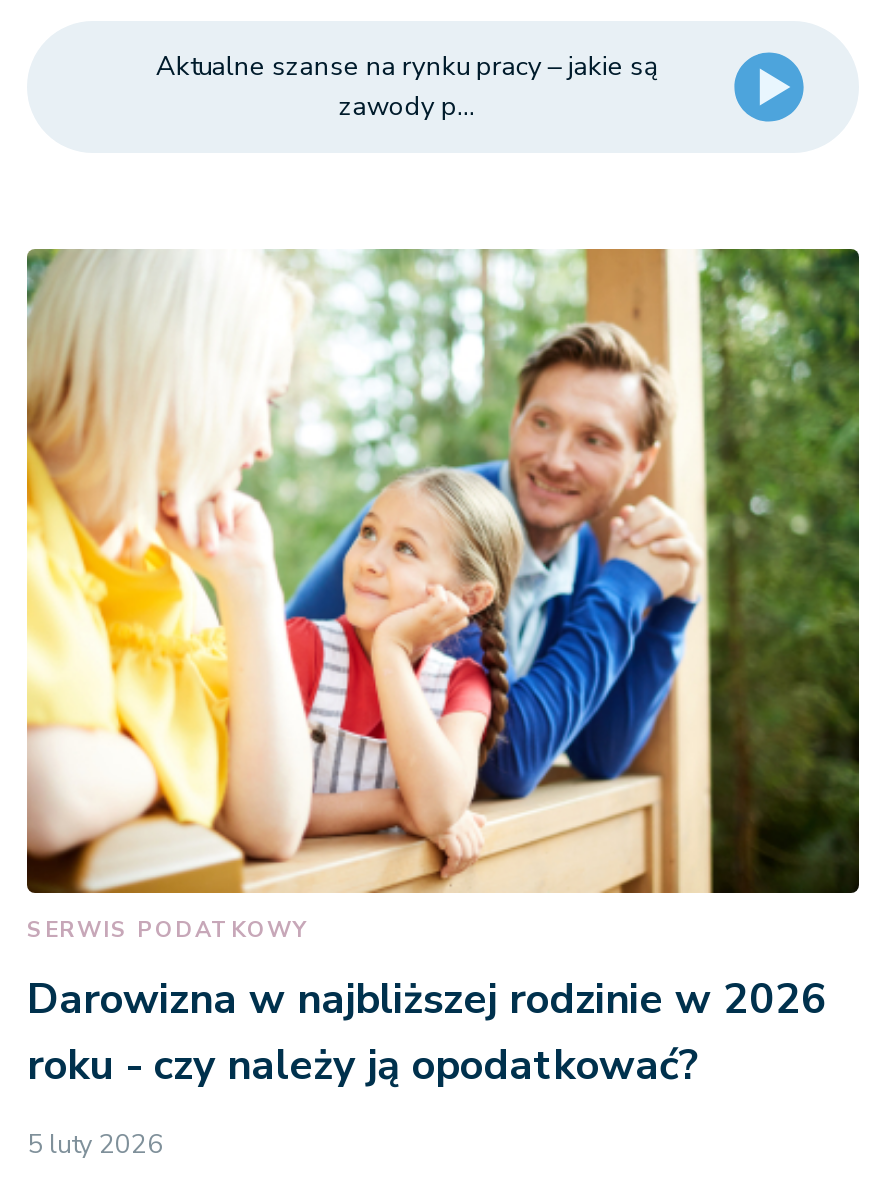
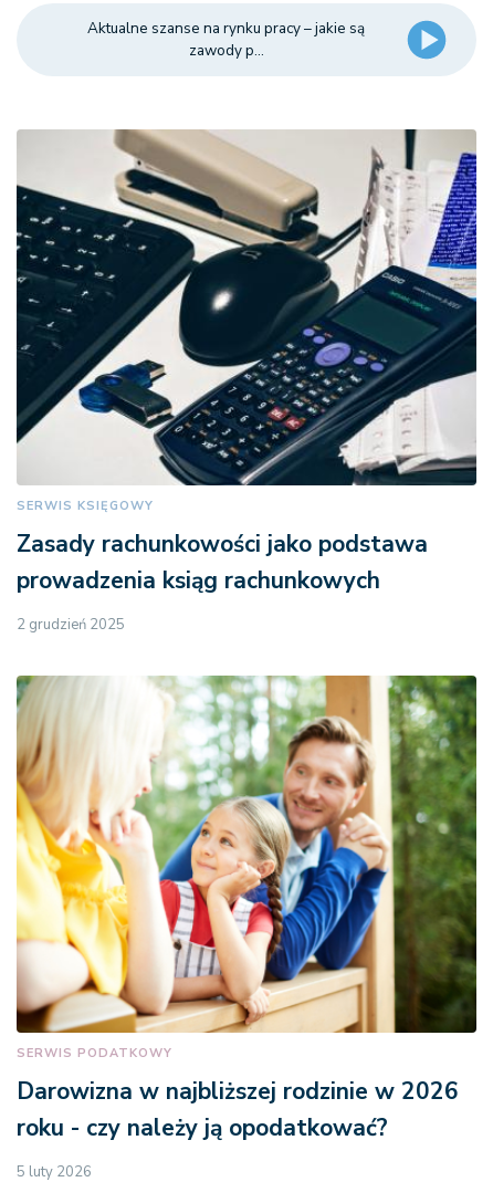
none -> [15,128,478,635] [image] | SERWIS KSIĘGOWY | Zasady rachunkowości jako podstawa | prowadzenia ksiąg rachunkowych | 2 grudzień 2025

